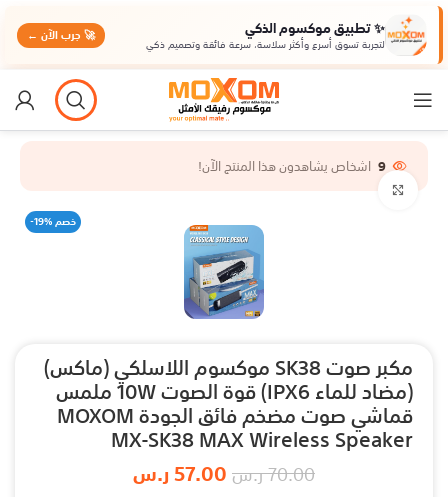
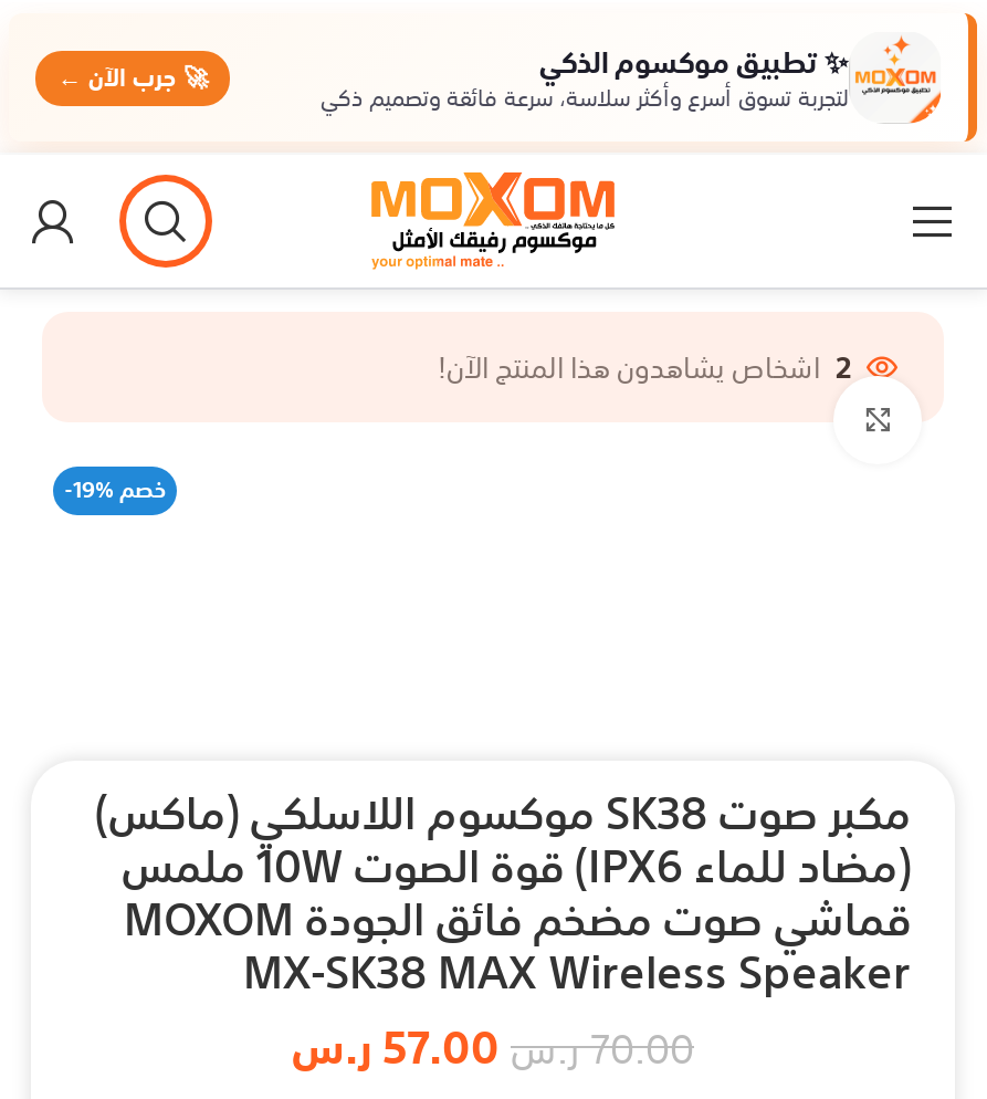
[198,153,386,180] 9 اشخاص يشاهدون هذا المنتج الآن! -> [438,339,851,398] 2 اشخاص يشاهدون هذا المنتج الآن!
[183,224,265,320] [image] -> none

